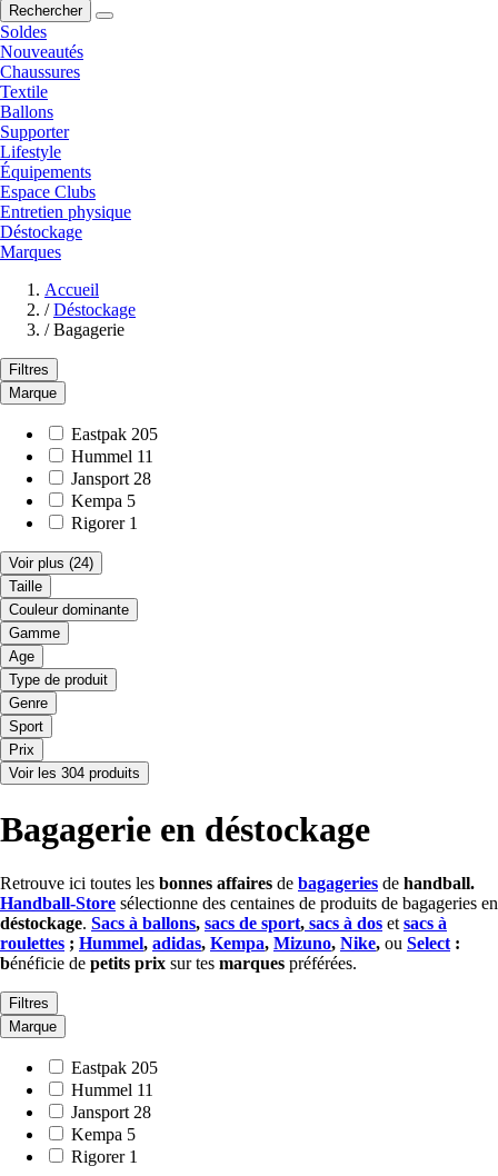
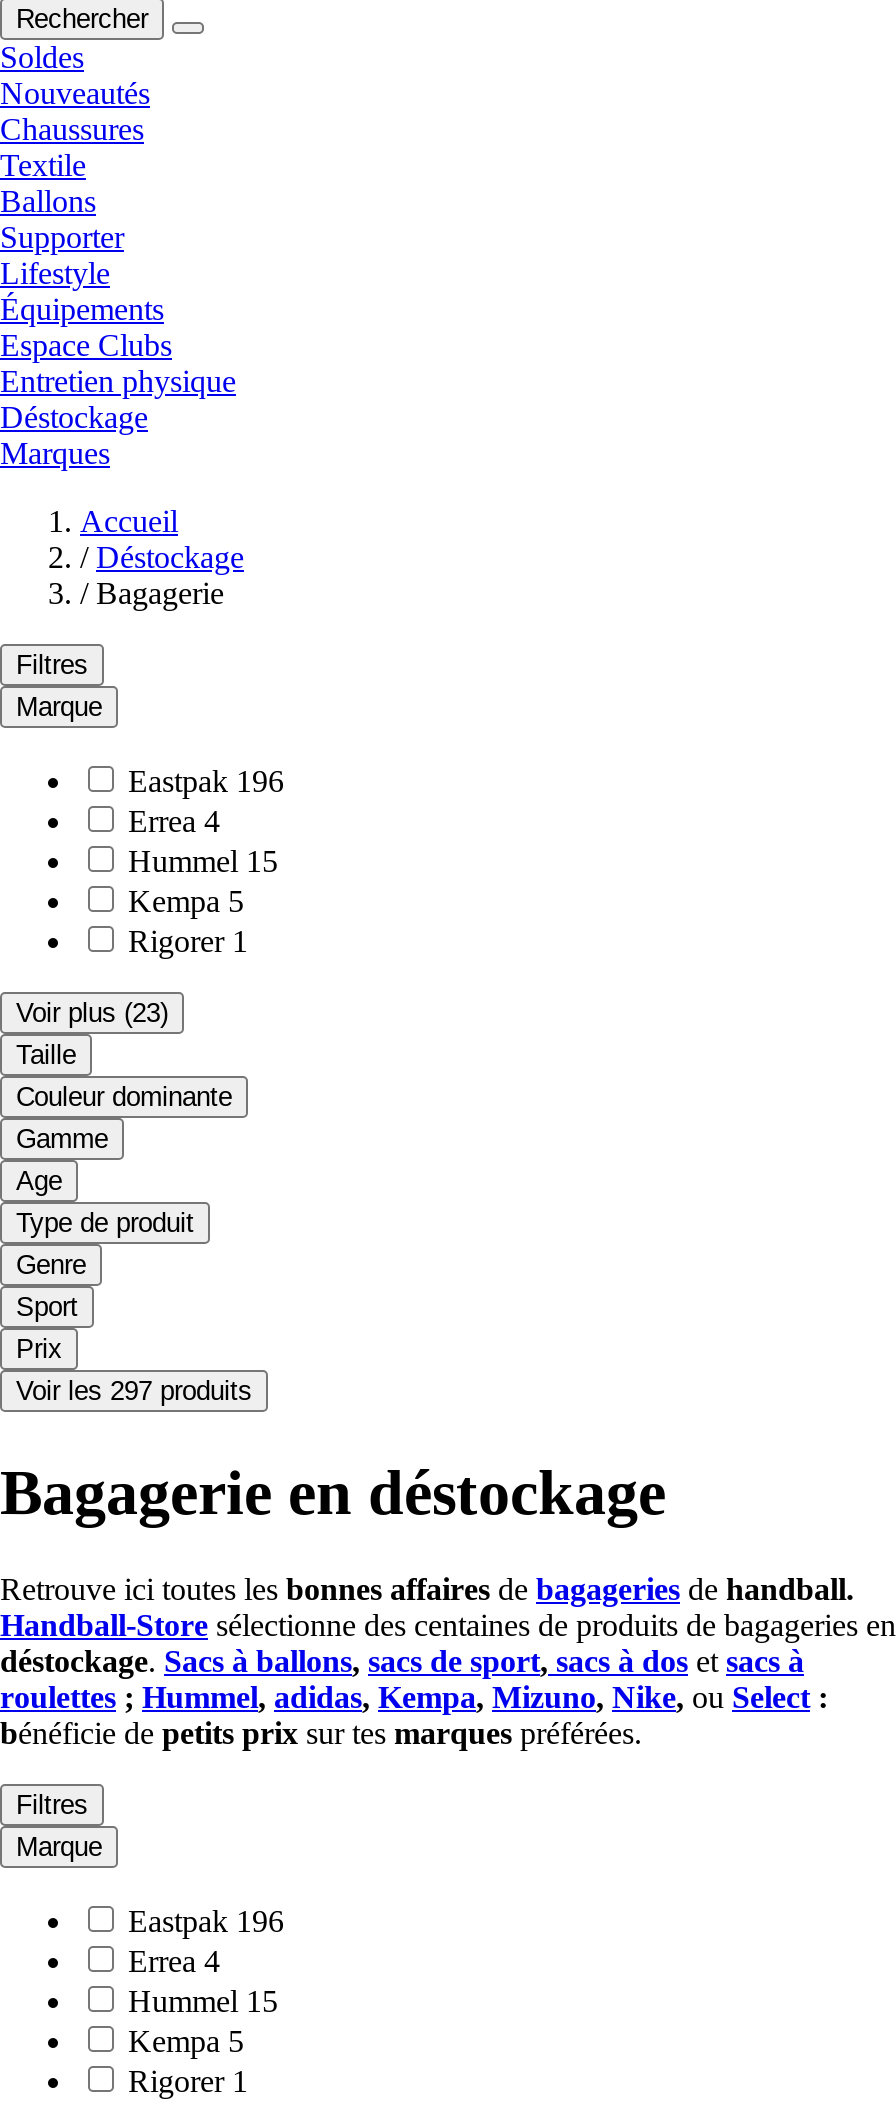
[71,425,158,489] Eastpak 205 | Hummel 11 | Jansport 28 -> [128,765,284,879] Eastpak 196 | Errea 4 | Hummel 15
[9,555,93,572] Voir plus (24) -> [16,999,168,1029] Voir plus (23)
[9,765,140,782] Voir les 304 produits -> [16,1377,252,1407] Voir les 297 produits
[71,1059,158,1122] Eastpak 205 | Hummel 11 | Jansport 28 -> [128,1905,284,2019] Eastpak 196 | Errea 4 | Hummel 15

